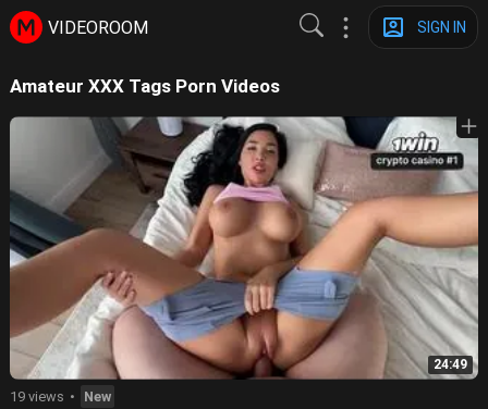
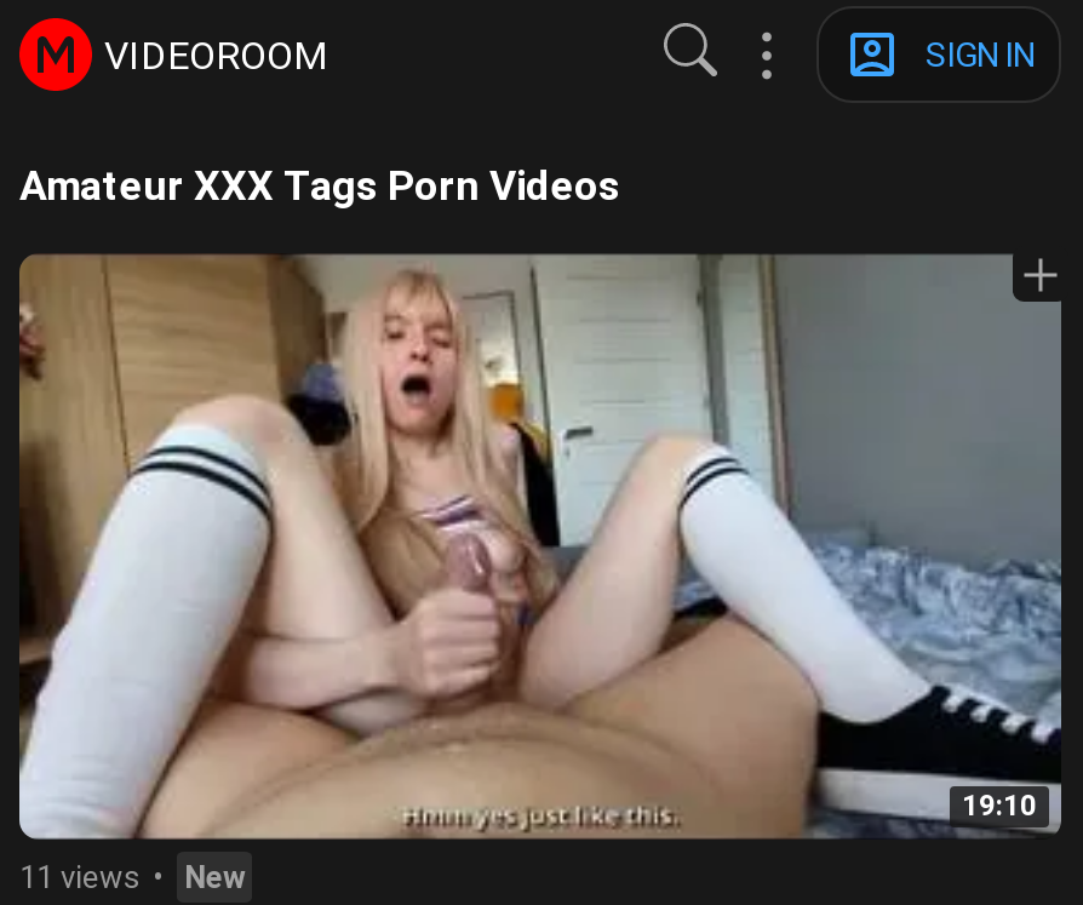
[9,116,479,380] [image] | 24:49 -> [19,253,1061,840] [image] | 19:10
[10,388,111,405] 19 views New -> [19,859,245,895] 11 views New

